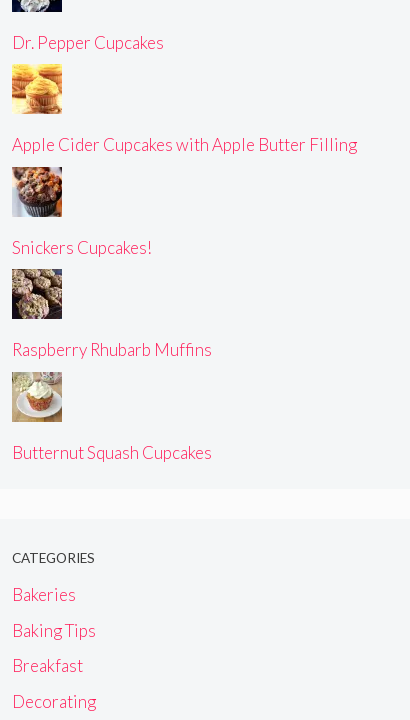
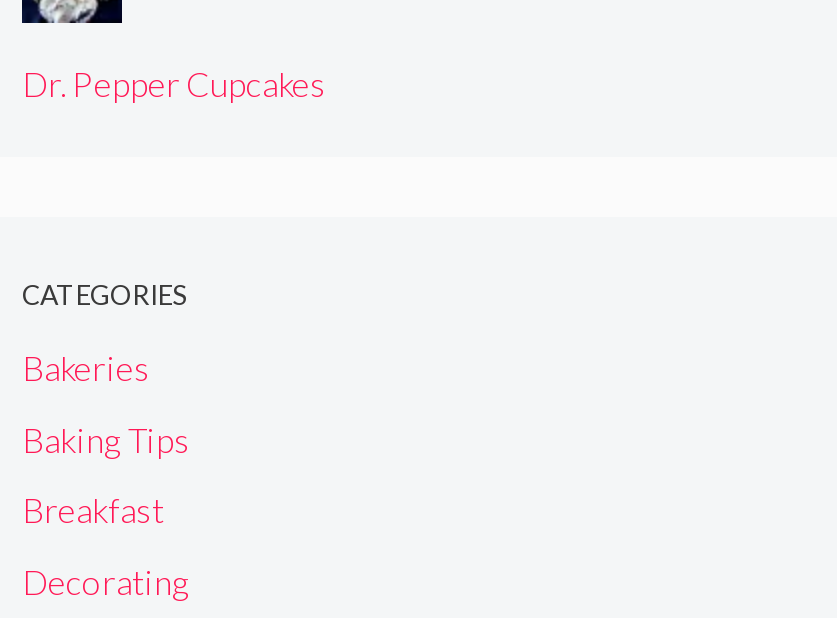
[11,63,357,155] [image] | Apple Cider Cupcakes with Apple Butter Filling -> none
[11,166,152,257] [image] | Snickers Cupcakes! -> none
[11,268,212,360] [image] | Raspberry Rhubarb Muffins -> none
[11,371,212,462] [image] | Butternut Squash Cupcakes -> none

